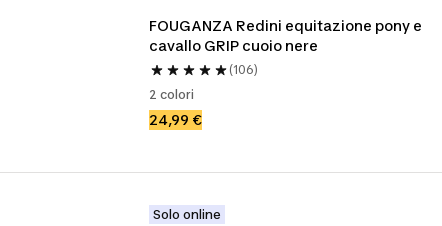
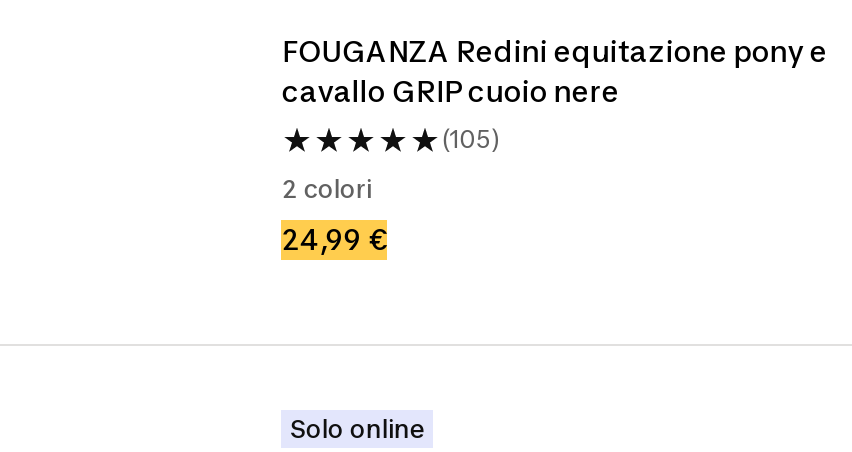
[229,62,258,77] (106) -> [442,124,500,154] (105)

